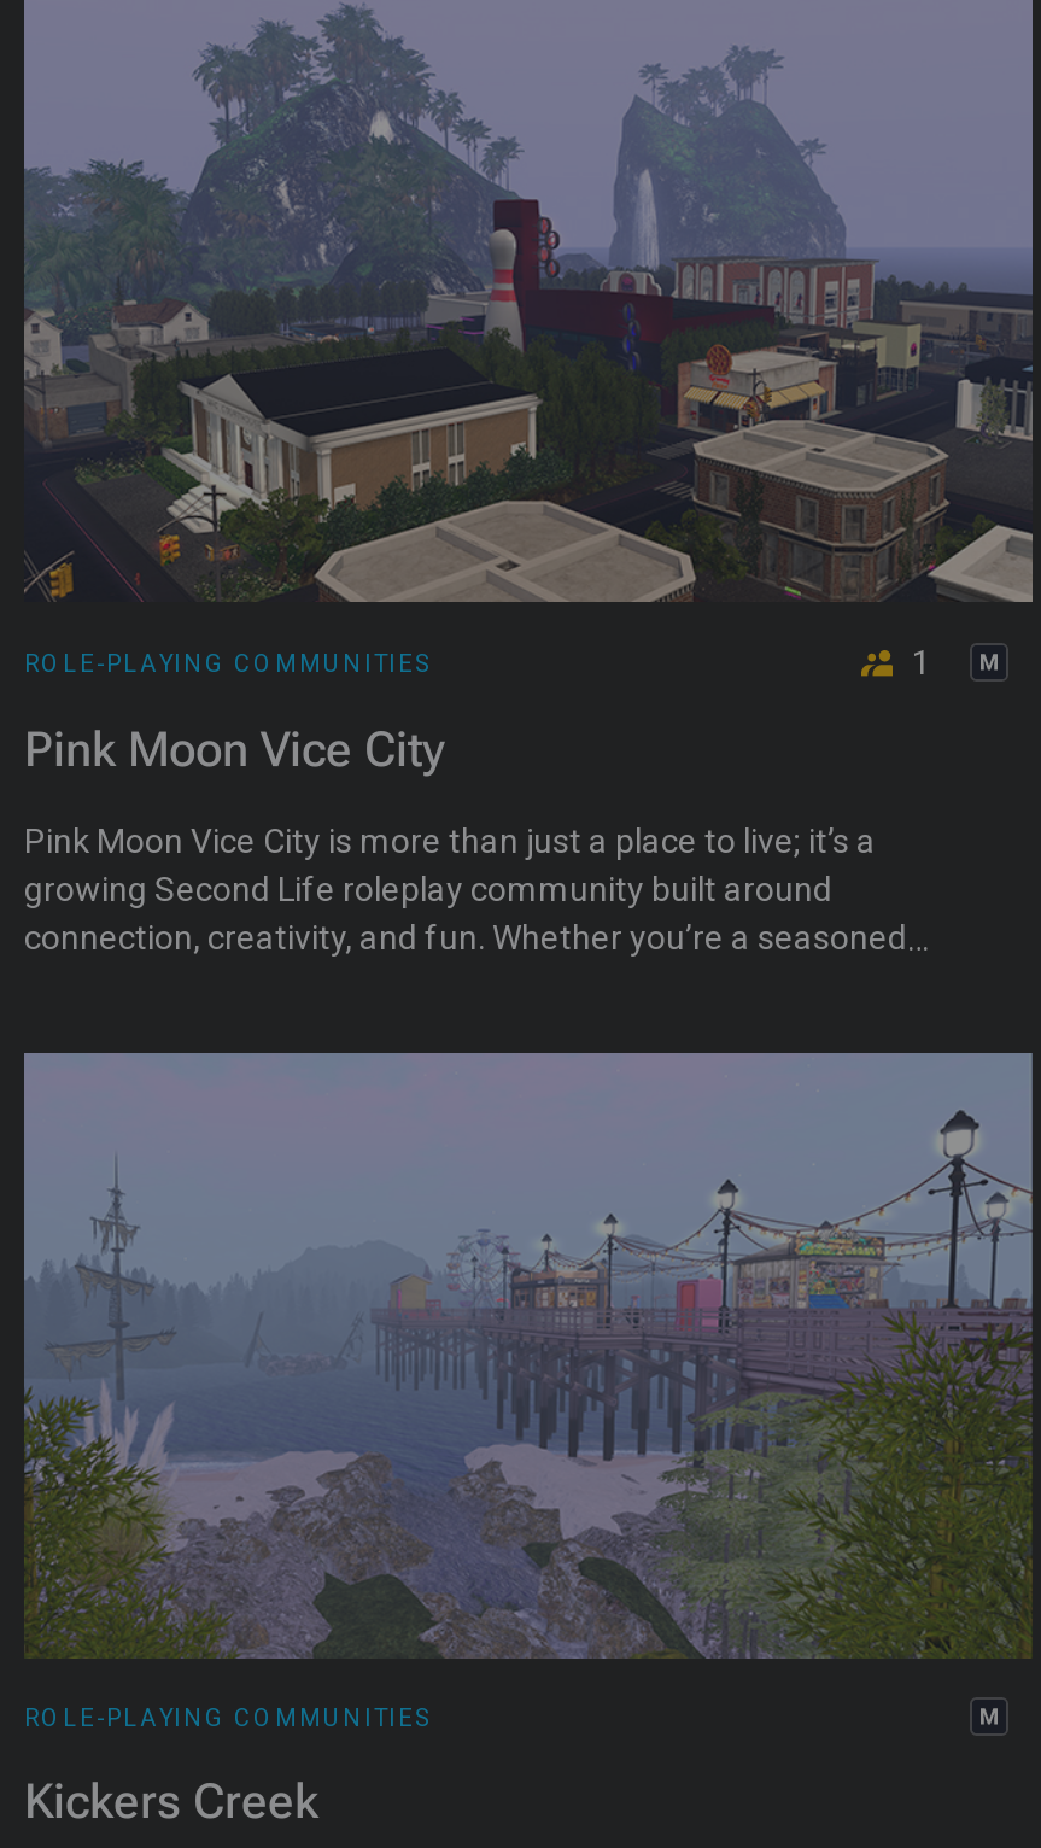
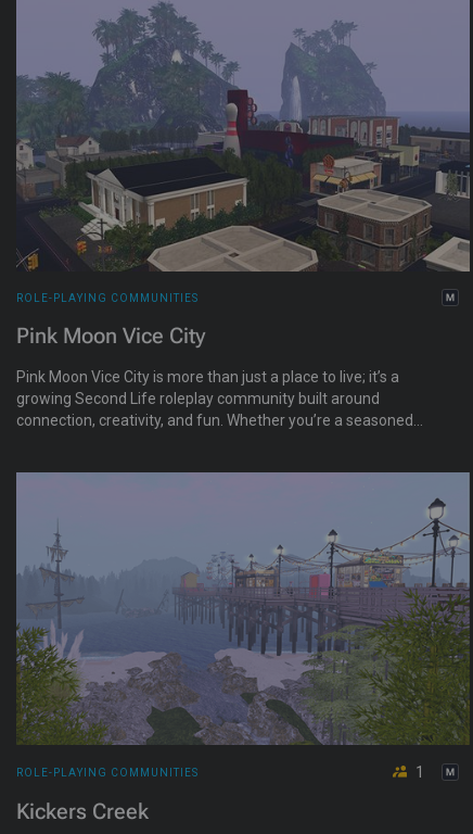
[912,644,931,682] 1 -> none
none -> [416,763,424,780] 1

